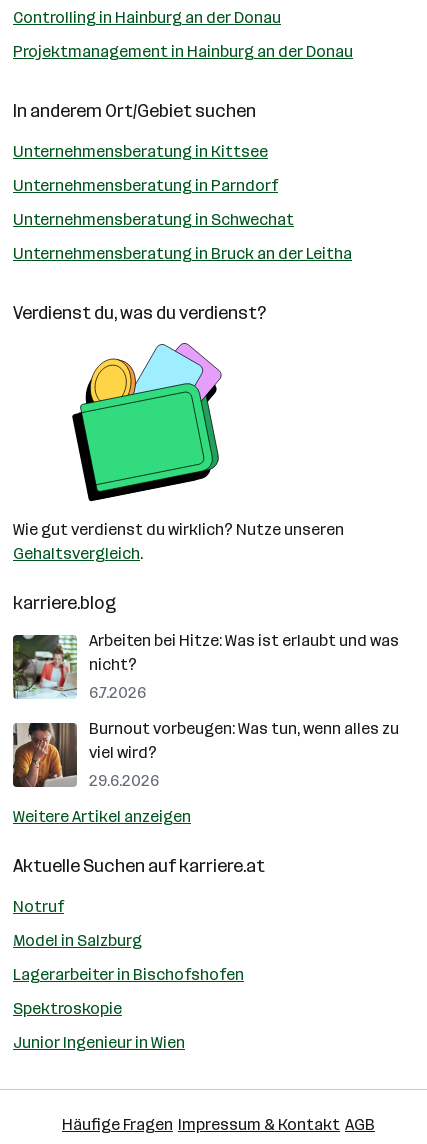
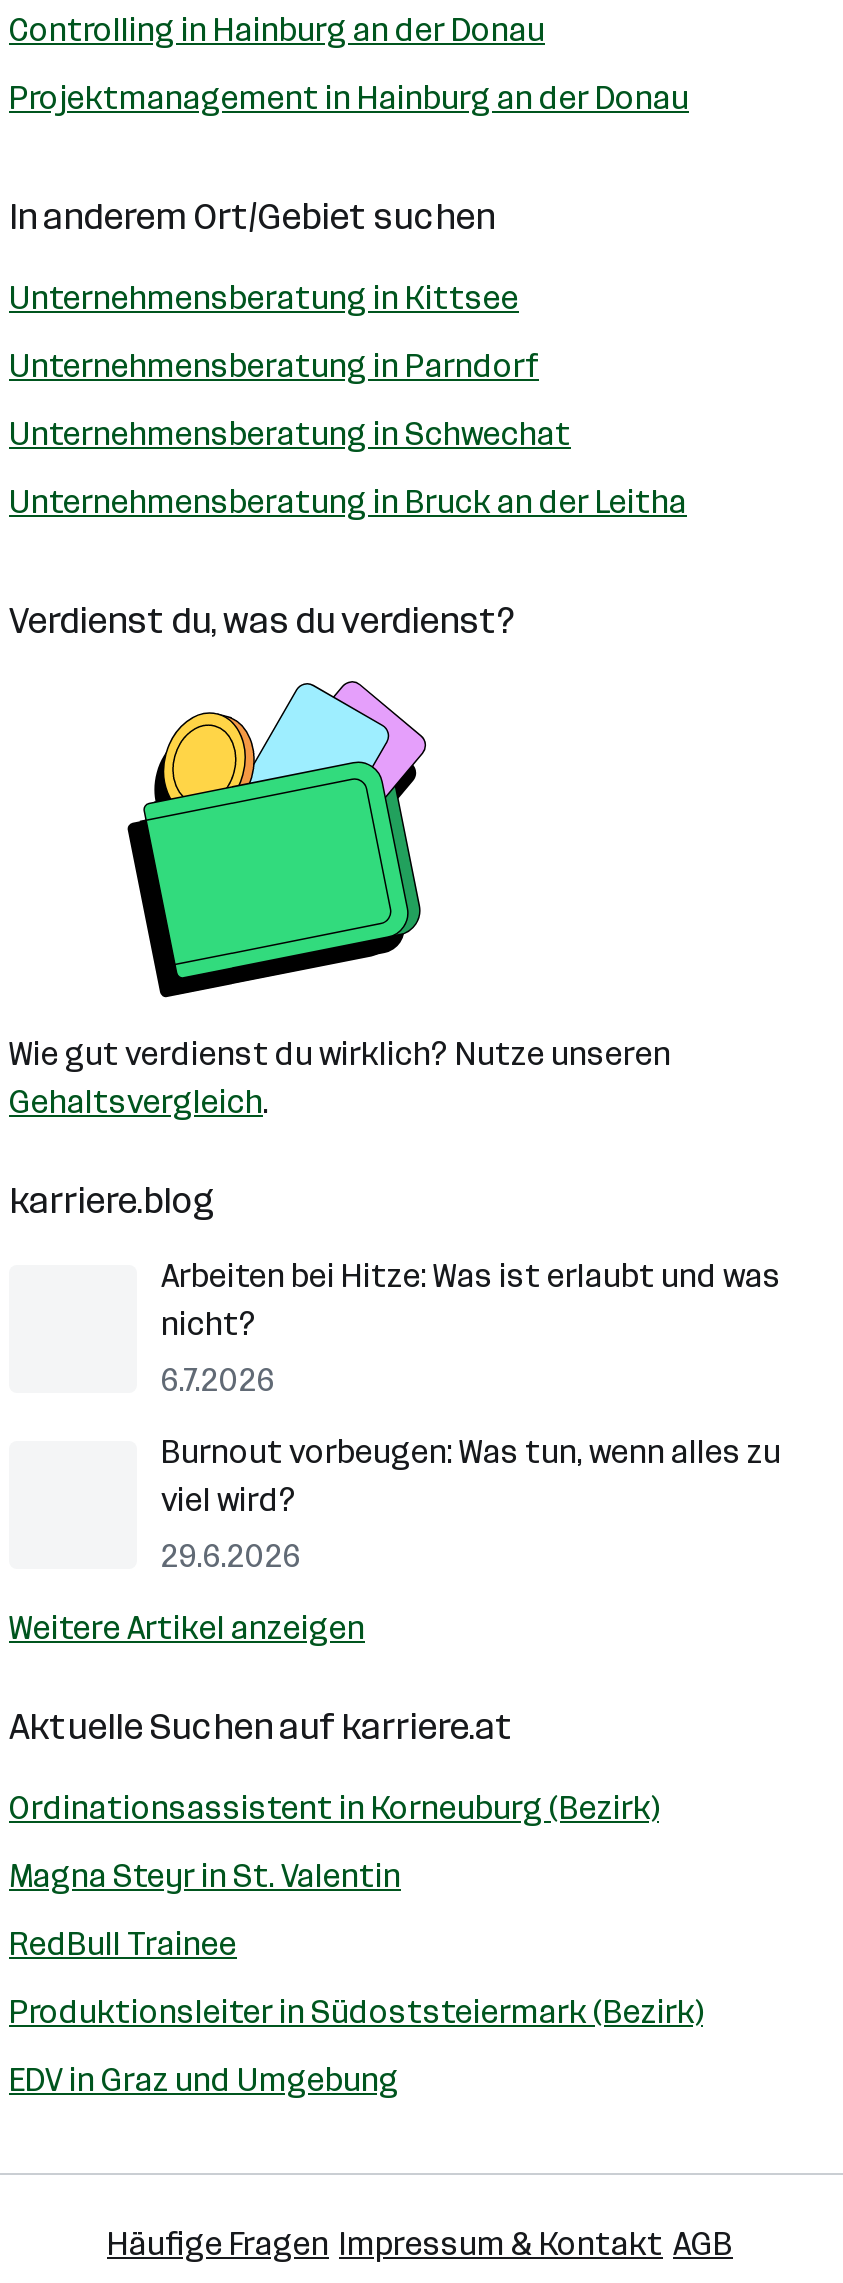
[12,634,78,699] [image] -> none
[12,722,78,788] [image] -> none
[13,897,64,916] Notruf -> [9,1789,659,1827] Ordinationsassistent in Korneuburg (Bezirk)
[13,931,142,950] Model in Salzburg -> [9,1857,401,1895] Magna Steyr in St. Valentin
[13,965,244,984] Lagerarbeiter in Bischofshofen -> [9,1925,237,1963] RedBull Trainee
[13,999,122,1018] Spektroskopie -> [9,1993,703,2031] Produktionsleiter in Südoststeiermark (Bezirk)
[13,1033,185,1052] Junior Ingenieur in Wien -> [9,2061,399,2099] EDV in Graz und Umgebung

